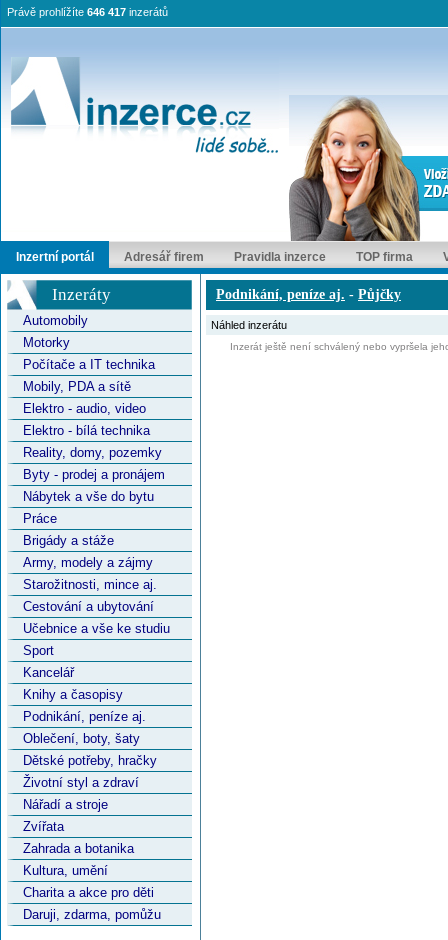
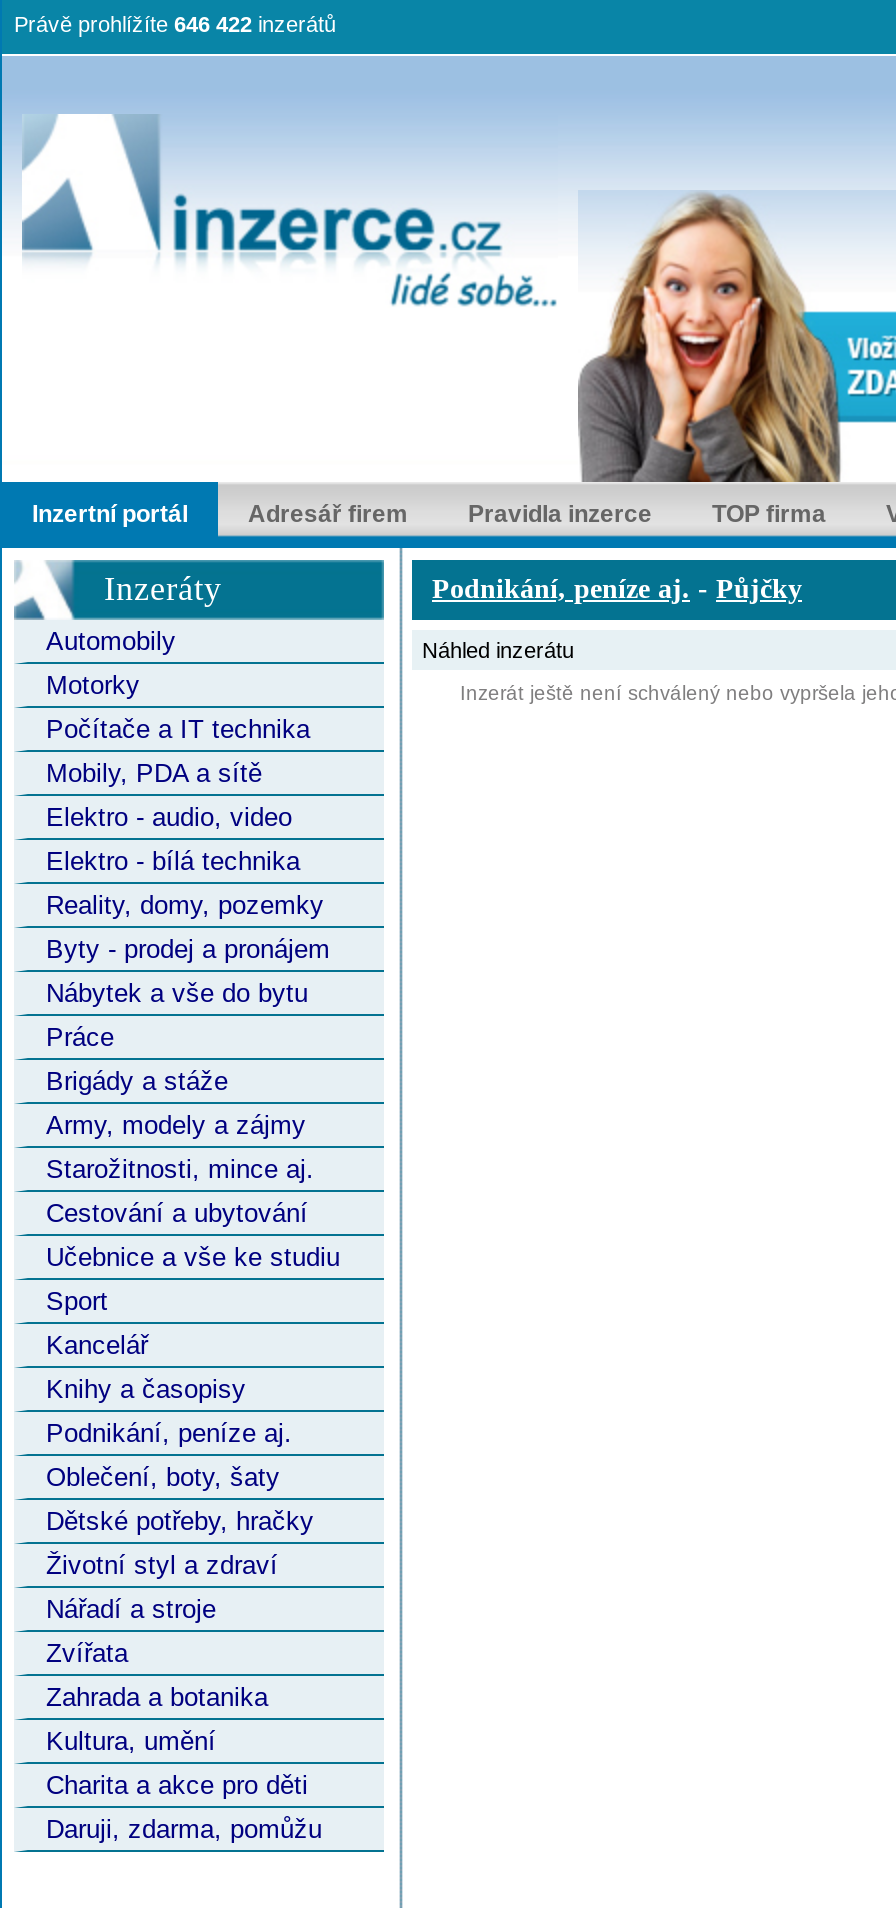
[7,6,168,18] Právě prohlížíte 646 417 inzerátů -> [14,12,336,36] Právě prohlížíte 646 422 inzerátů

